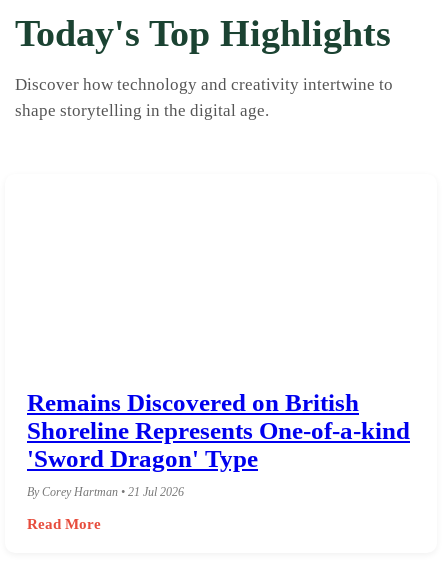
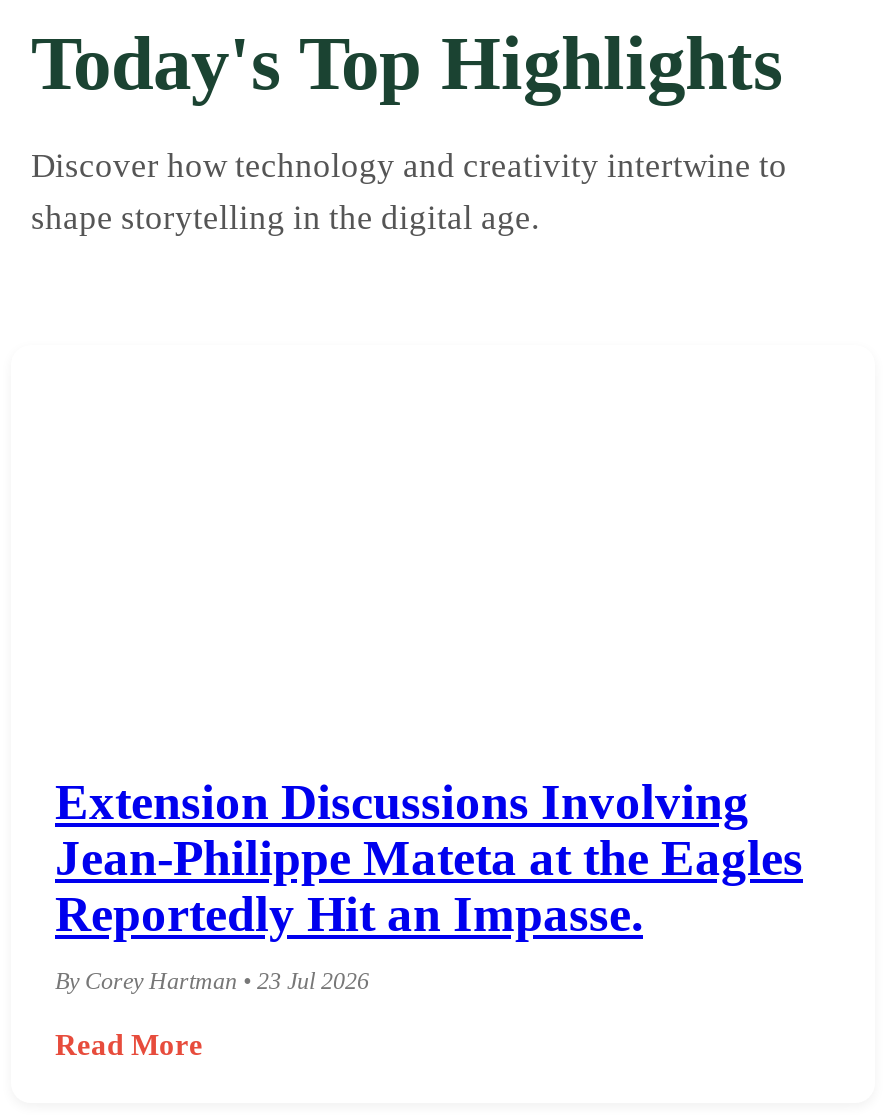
[27,389,410,472] Remains Discovered on British | Shoreline Represents One-of-a-kind | 'Sword Dragon' Type -> [55,775,803,941] Extension Discussions Involving | Jean-Philippe Mateta at the Eagles | Reportedly Hit an Impasse.
[27,485,184,499] By Corey Hartman • 21 Jul 2026 -> [55,967,369,995] By Corey Hartman • 23 Jul 2026

